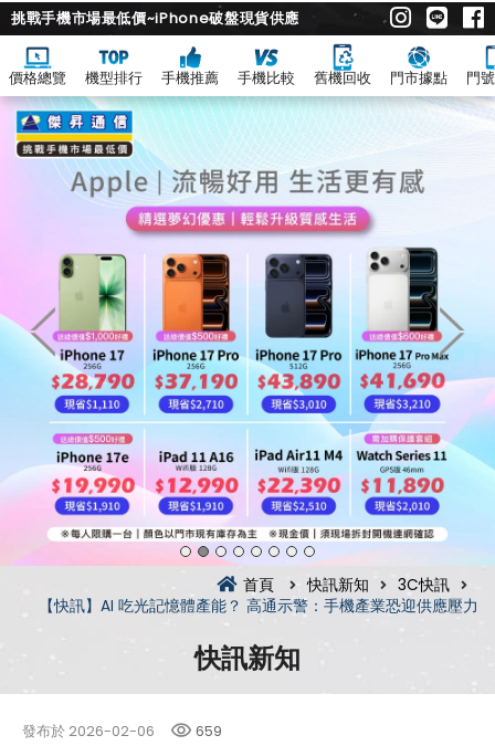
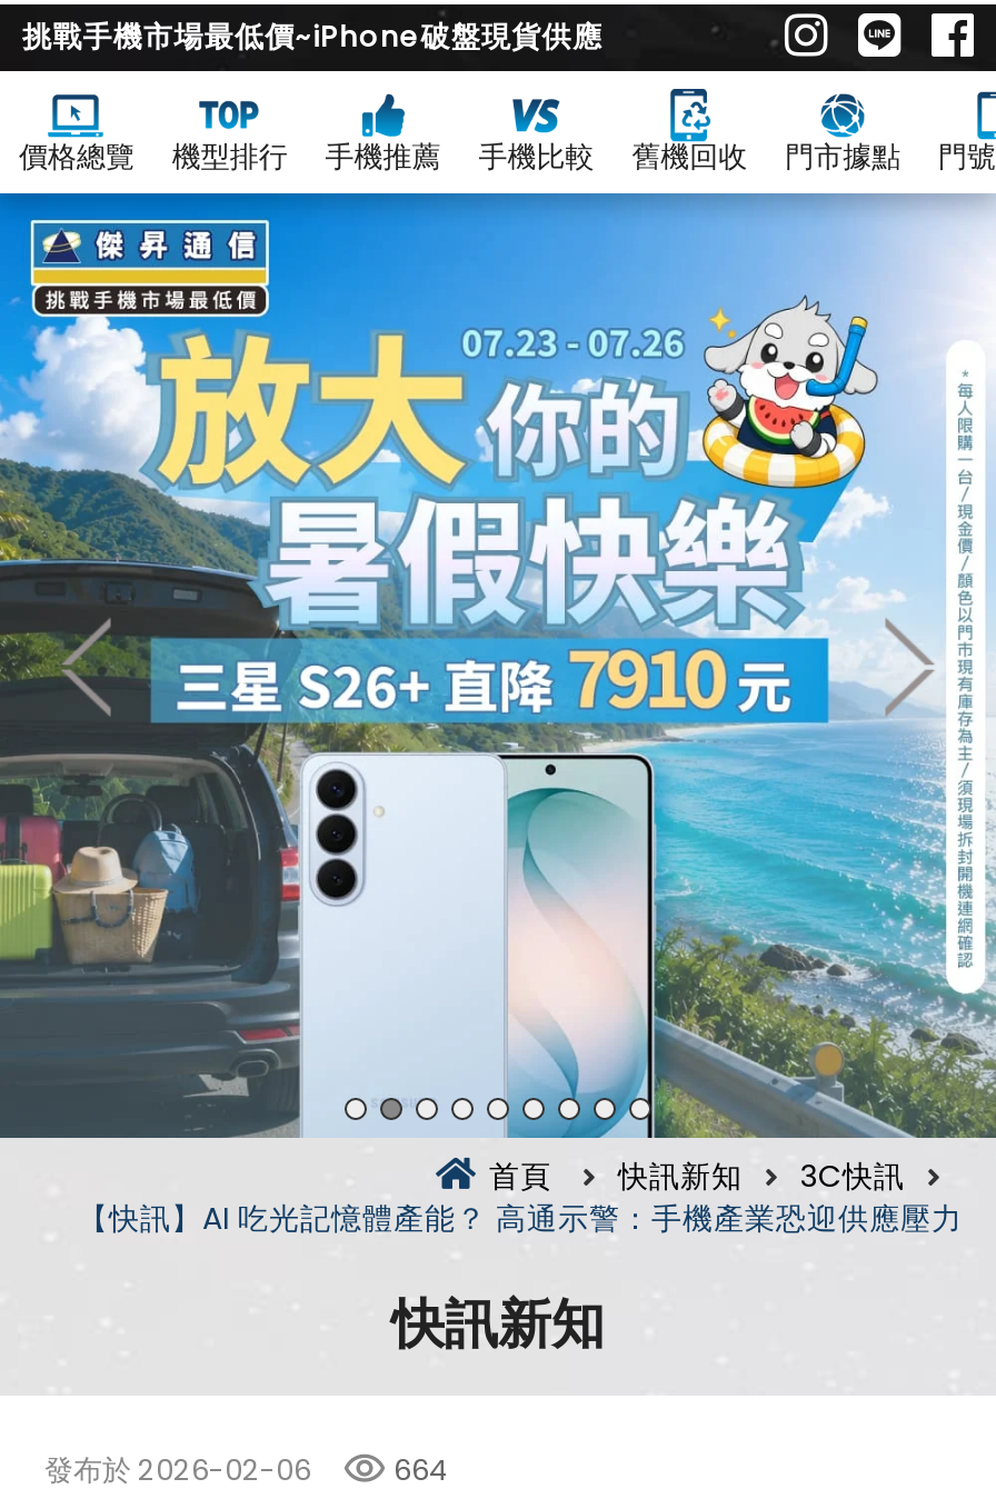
[3,96,492,566] [image] -> [7,191,989,1140] [image]
[196,721,222,740] 659 -> [394,1451,447,1489] 664

